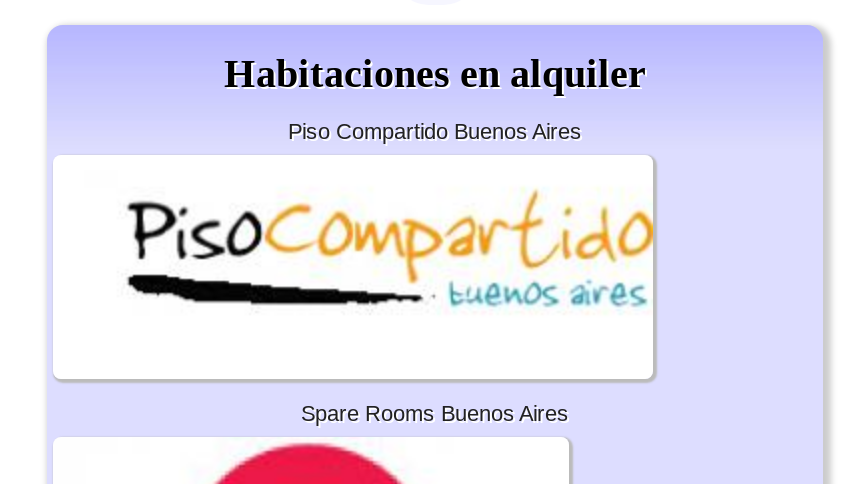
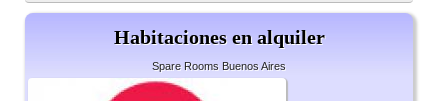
[288,120,582,144] Piso Compartido Buenos Aires -> none
[59,164,657,384] [image] -> none

